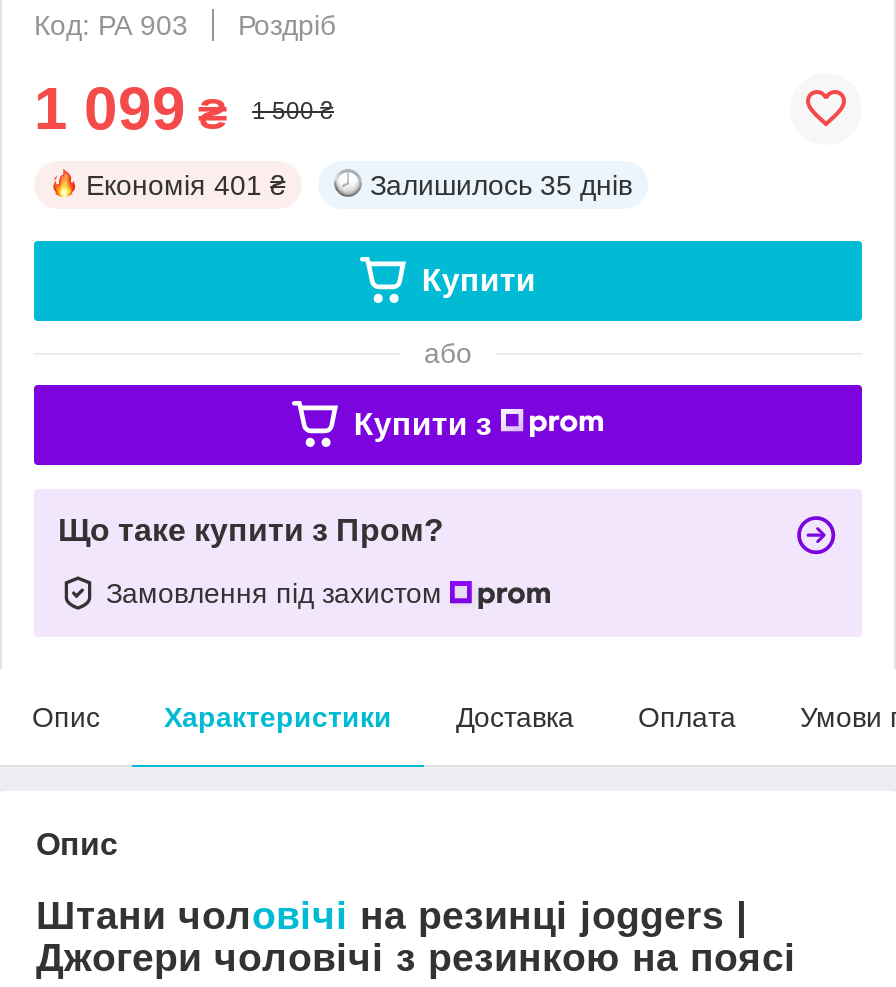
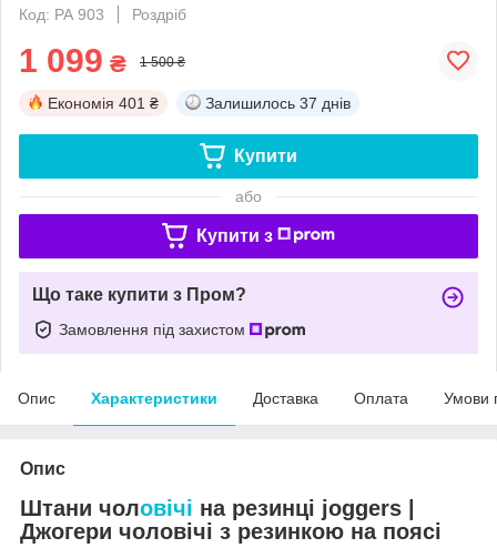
[370,169,632,201] Залишилось 35 днів -> [205,94,351,112] Залишилось 37 днів

